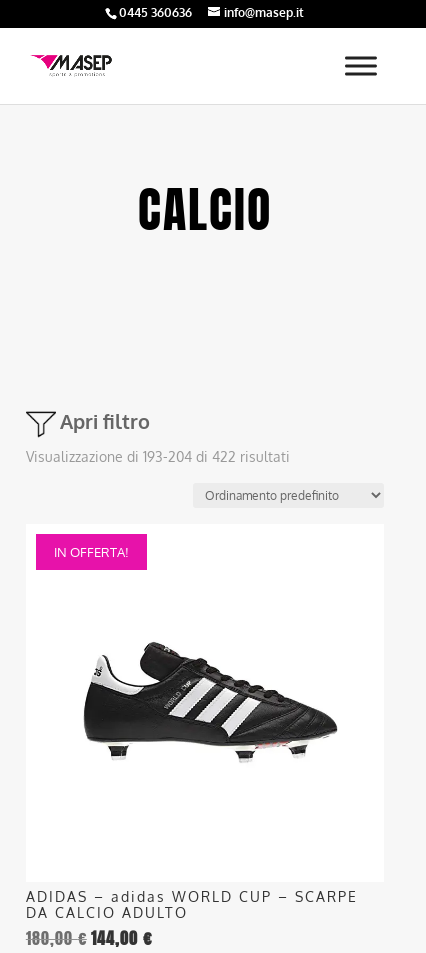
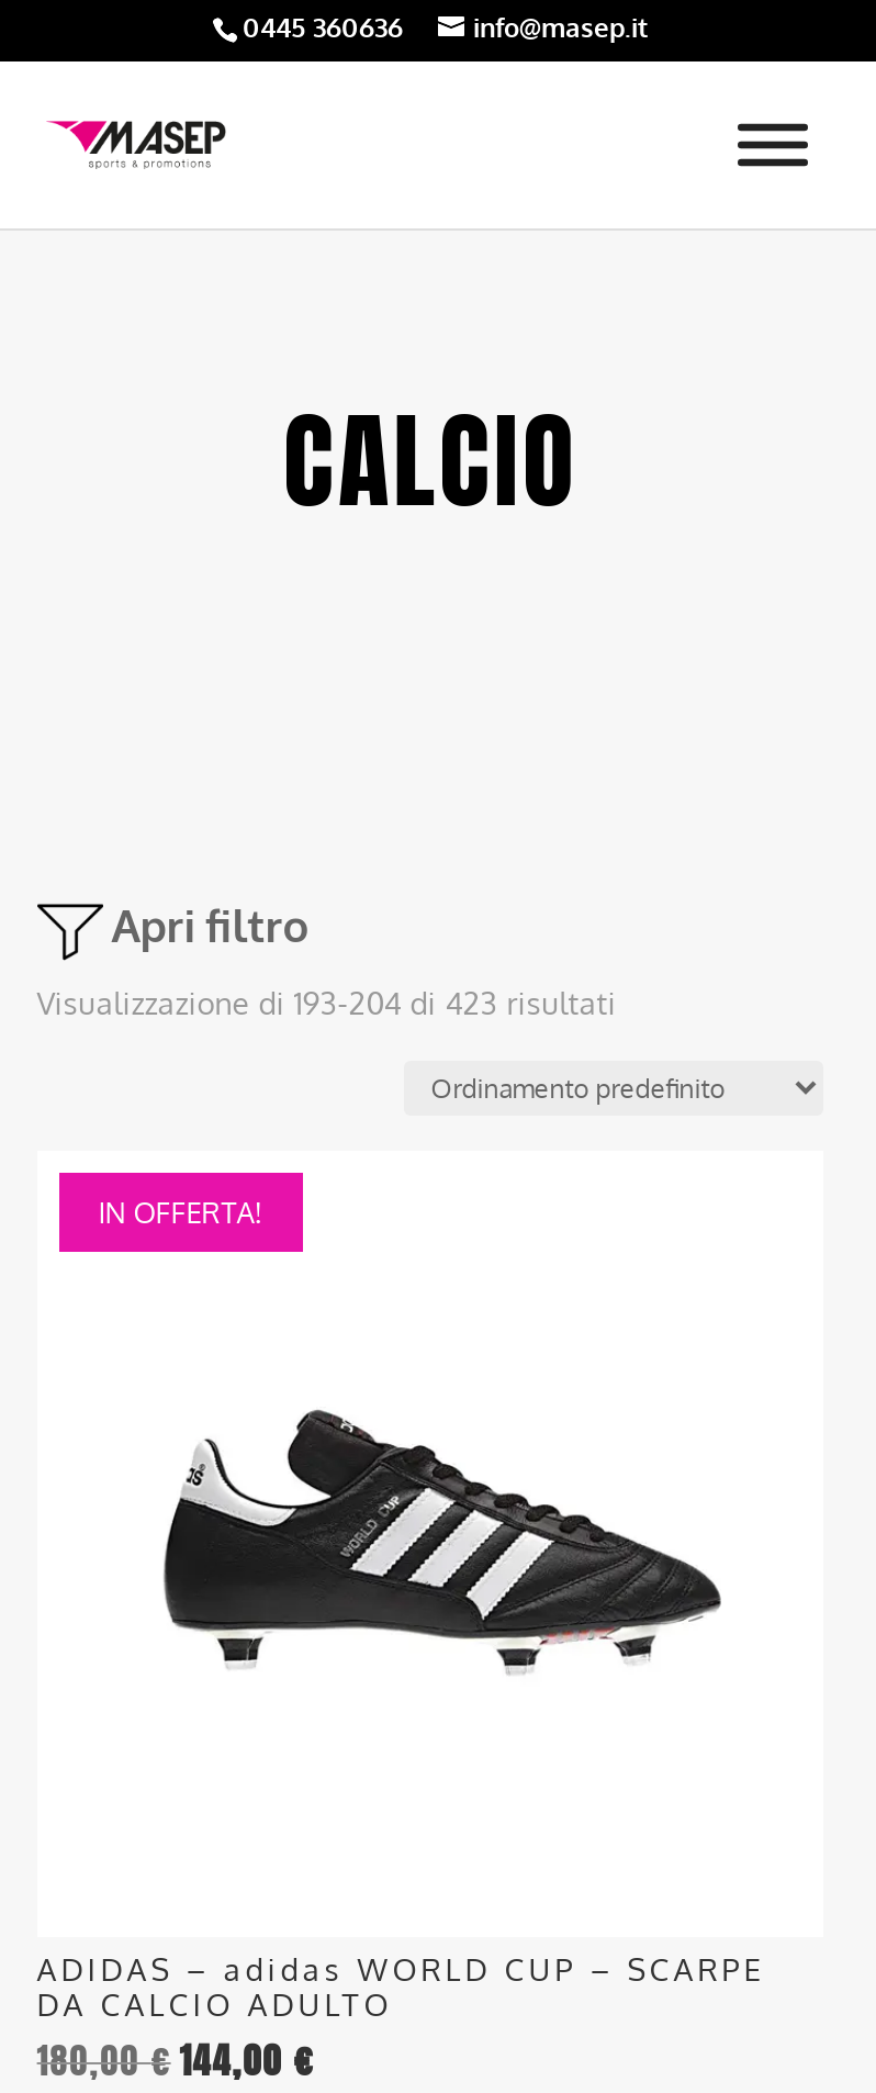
[26,448,290,465] Visualizzazione di 193-204 di 422 risultati -> [37,984,616,1021] Visualizzazione di 193-204 di 423 risultati

